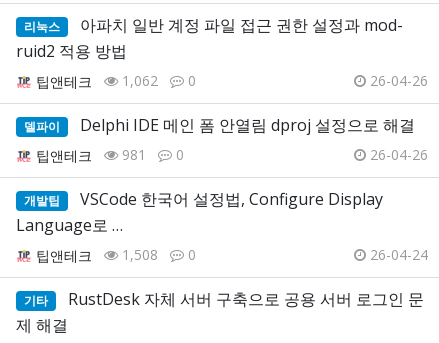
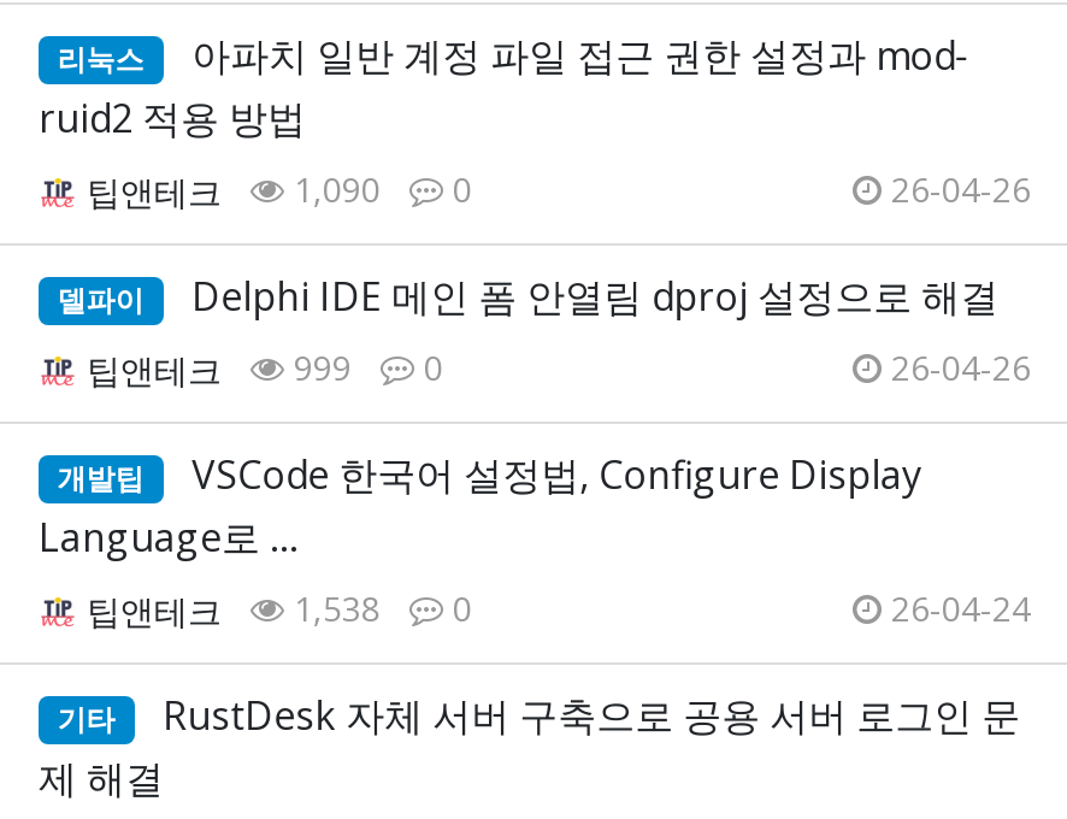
[36,71,196,91] 팁앤테크 1,062 0 -> [87,166,472,215] 팁앤테크 1,090 0
[36,145,184,165] 팁앤테크 981 0 -> [87,344,443,393] 팁앤테크 999 0
[36,245,196,265] 팁앤테크 1,508 0 -> [87,585,472,634] 팁앤테크 1,538 0

